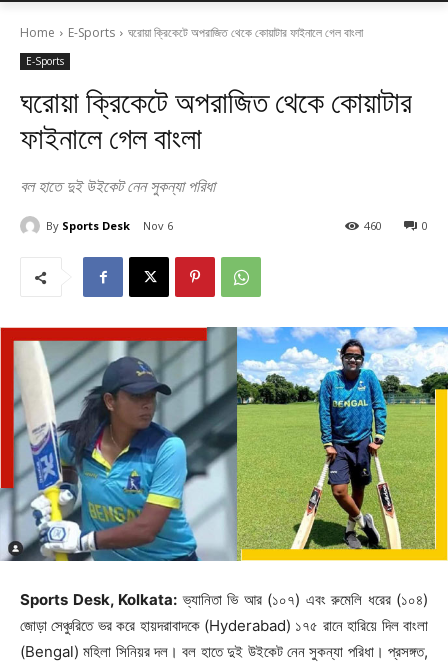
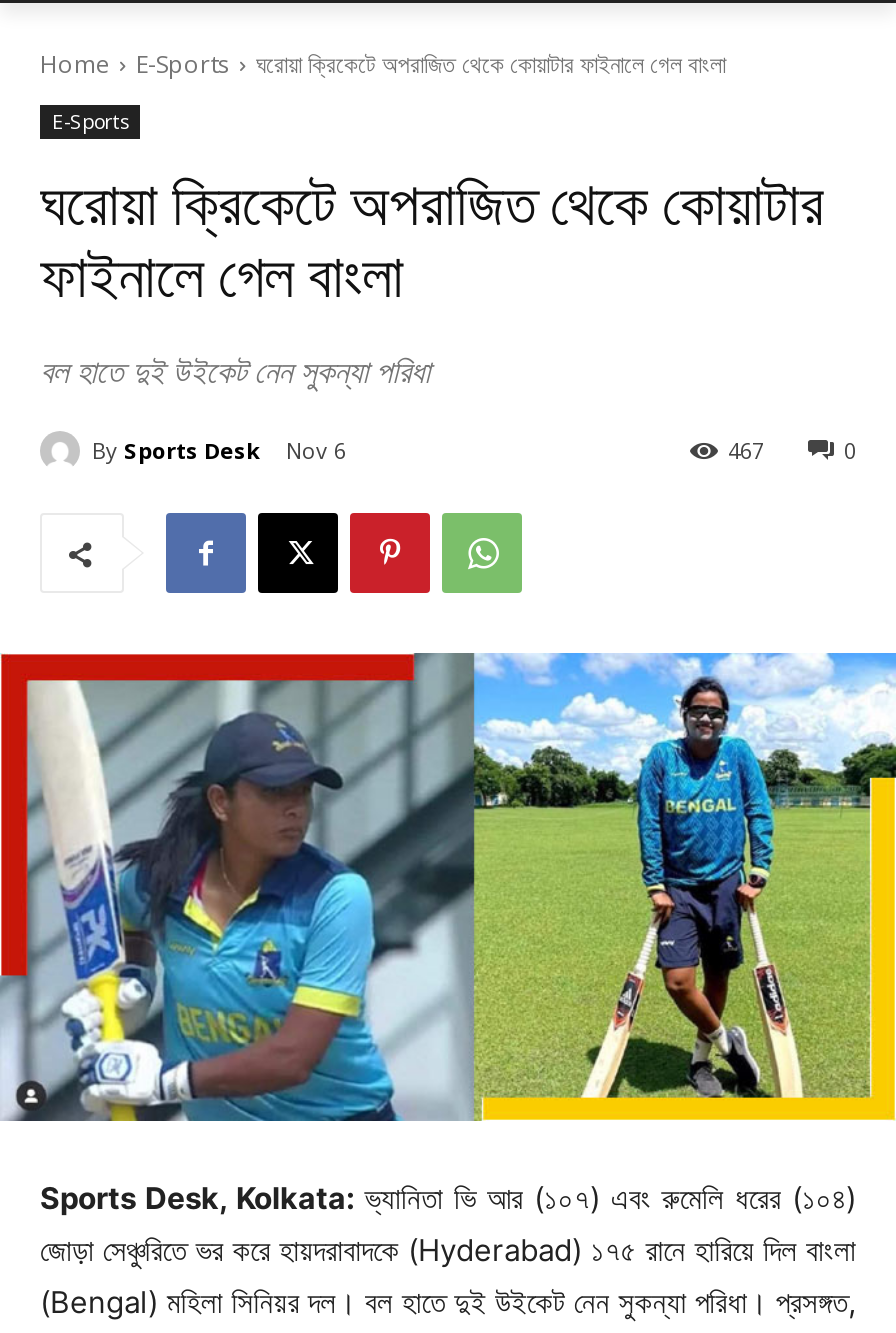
[364,218,382,233] 460 -> [728,435,764,465] 467

